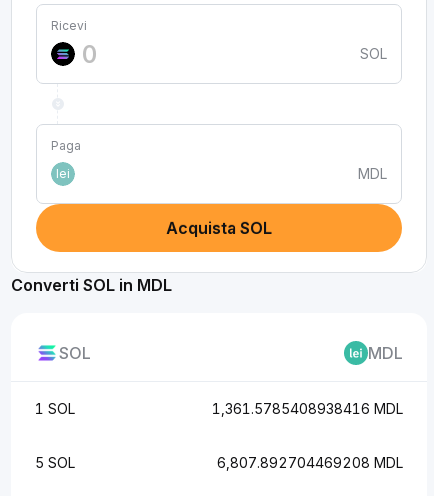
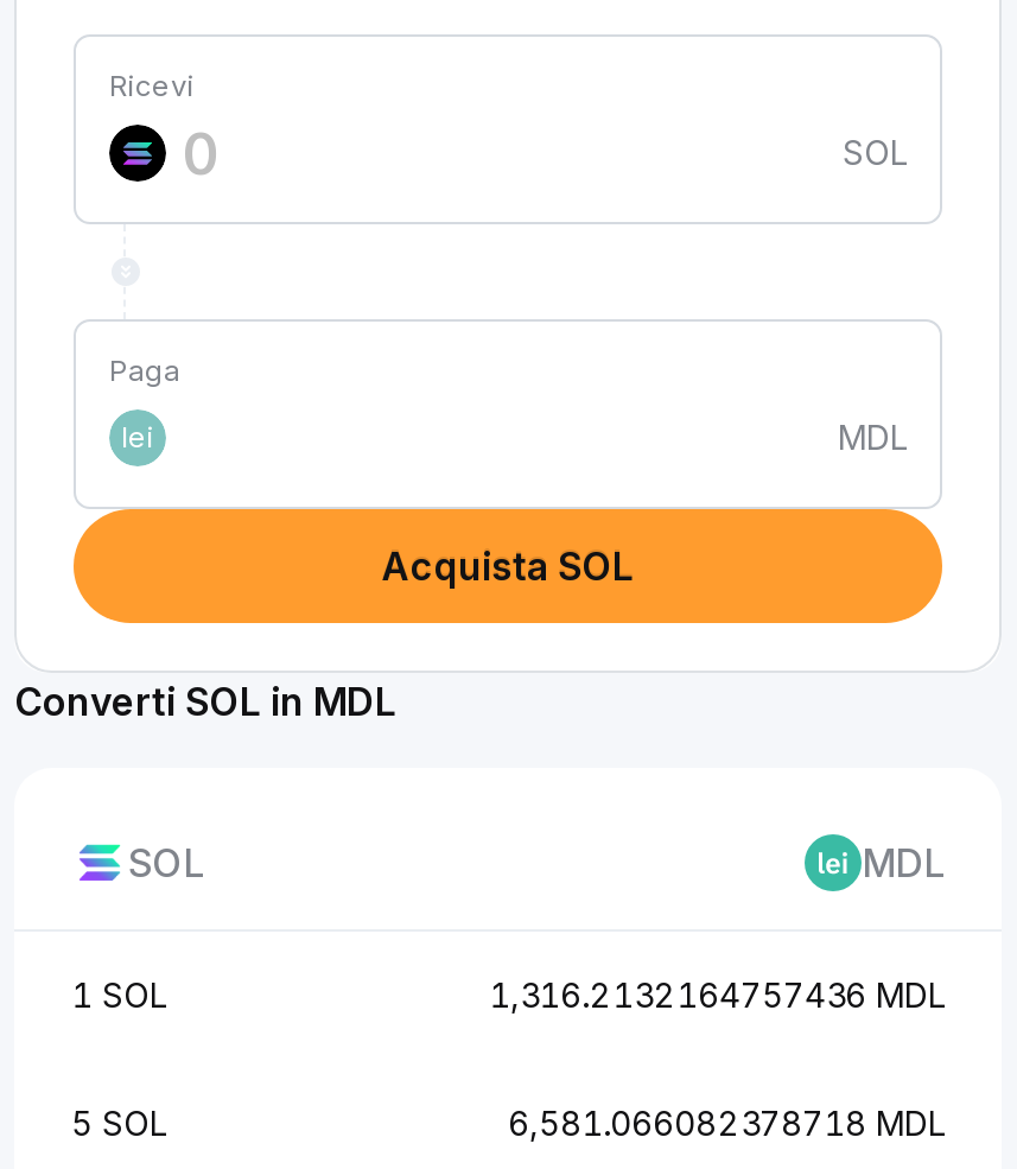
[212,400,403,417] 1,361.5785408938416 MDL -> [489,974,945,1015] 1,316.2132164757436 MDL
[217,454,403,471] 6,807.892704469208 MDL -> [508,1103,945,1143] 6,581.066082378718 MDL

